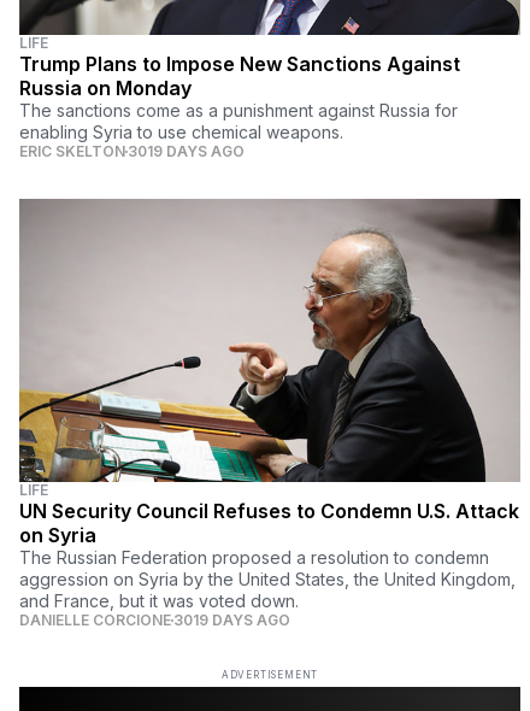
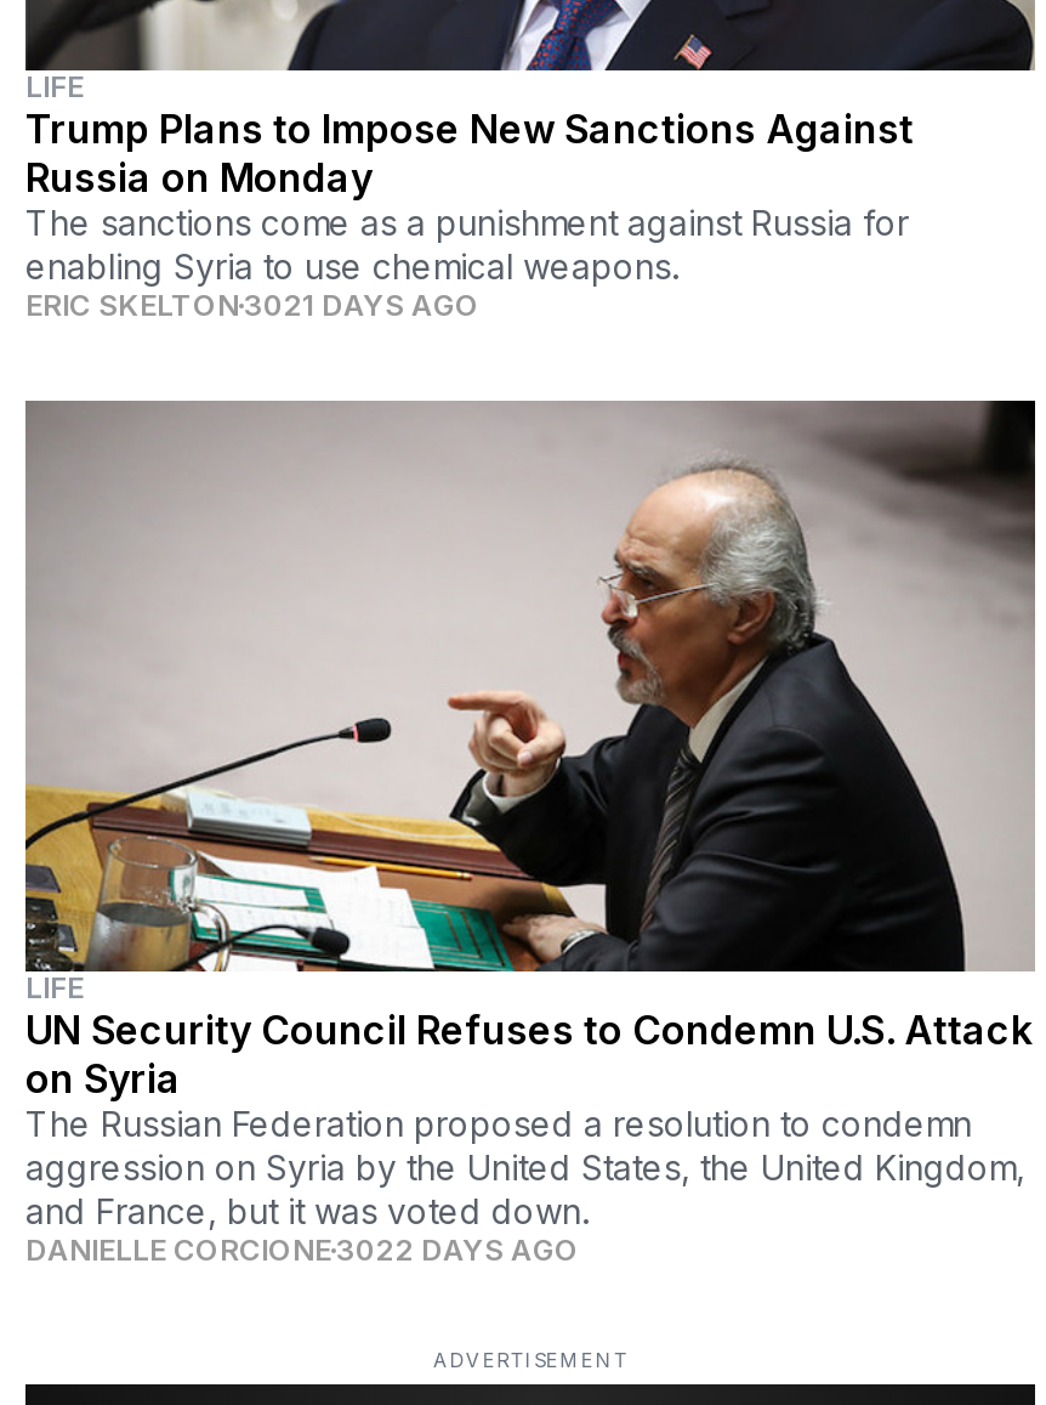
[19,142,245,161] ERIC SKELTON 3019 DAYS AGO -> [25,287,479,324] ERIC SKELTON 3021 DAYS AGO
[19,610,290,628] DANIELLE CORCIONE 3019 DAYS AGO -> [25,1230,579,1267] DANIELLE CORCIONE 3022 DAYS AGO

